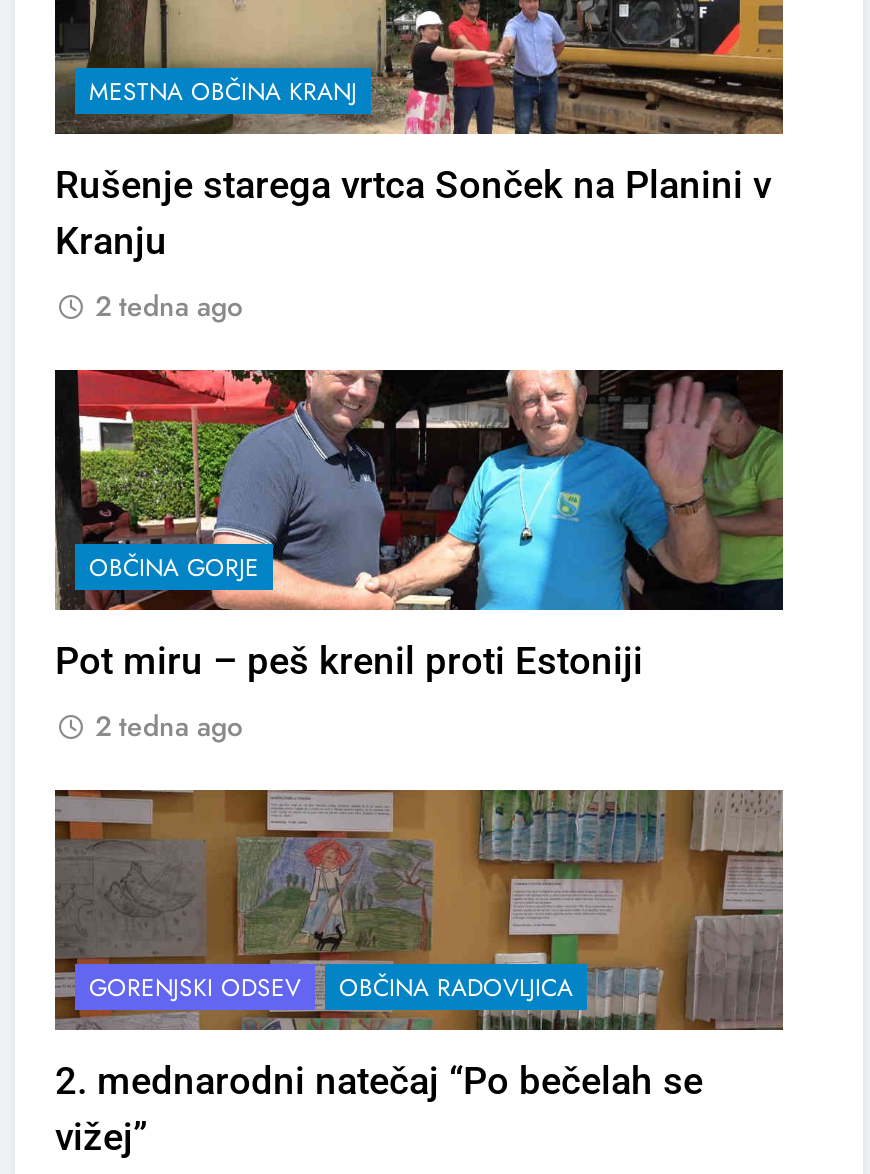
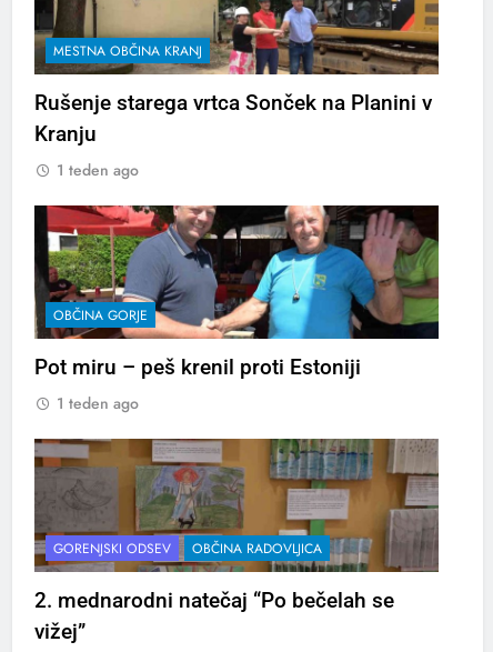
[95,286,243,326] 2 tedna ago -> [57,159,139,181] 1 teden ago
[95,706,243,746] 2 tedna ago -> [57,392,139,414] 1 teden ago

